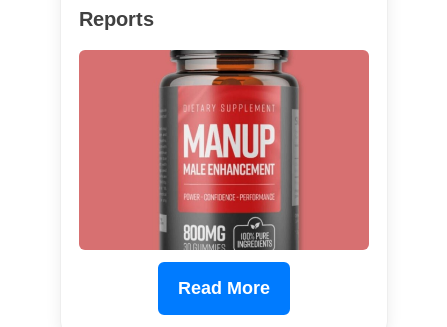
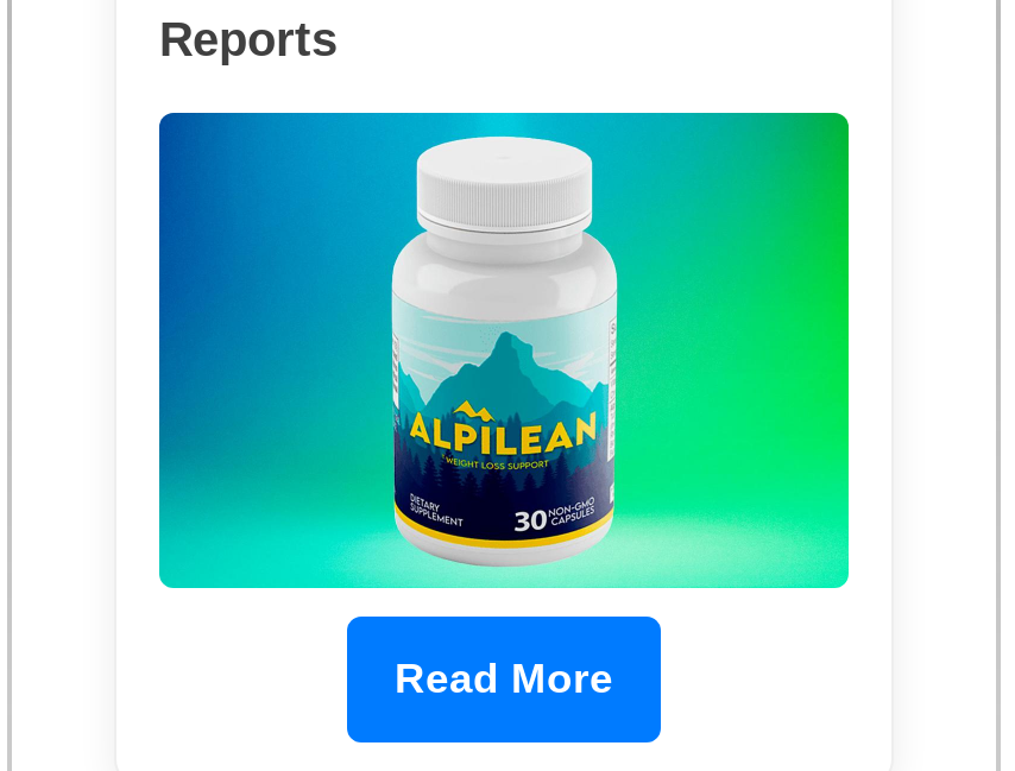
[78,49,370,251] [image] -> [157,110,851,590] [image]

